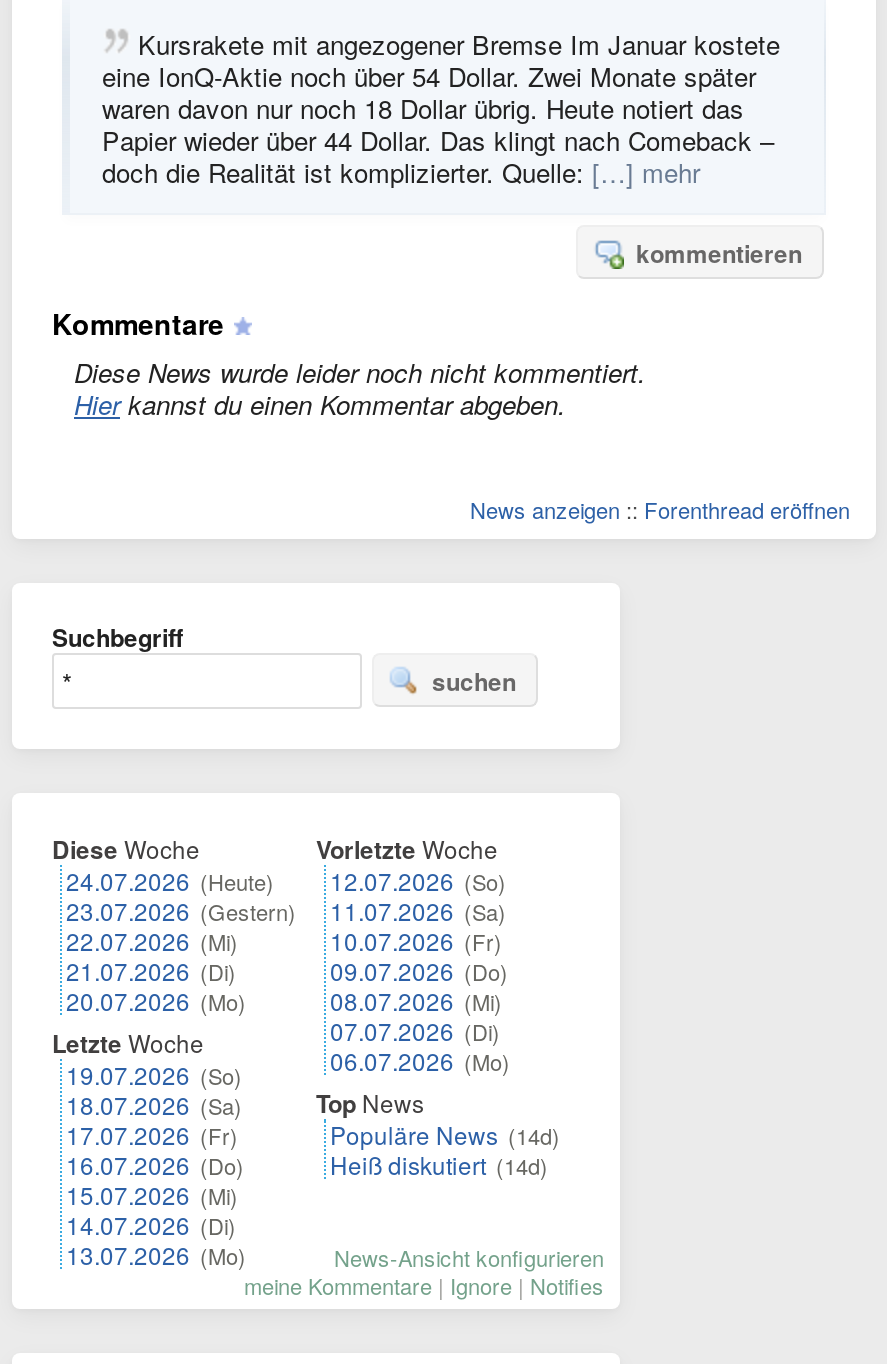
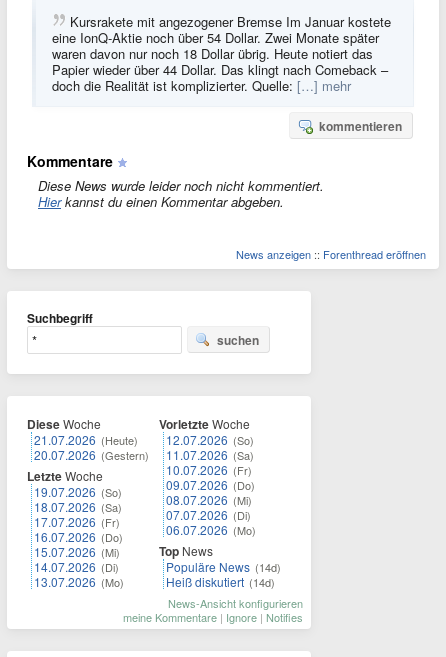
[66,863,296,1017] 24.07.2026 (Heute) | 23.07.2026 (Gestern) | 22.07.2026 (Mi) | 21.07.2026 (Di) | 20.07.2026 (Mo) -> [34,431,149,463] 21.07.2026 (Heute) | 20.07.2026 (Gestern)
moved [52,1025,246,1271] -> [27,467,124,590]: Letzte Woche | 19.07.2026 (So) | 18.07.2026 (Sa) | 17.07.2026 (Fr) | 16.07.2026 (Do) | 15.07.2026 (Mi) | 14.07.2026 (Di) | 13.07.2026 (Mo)

